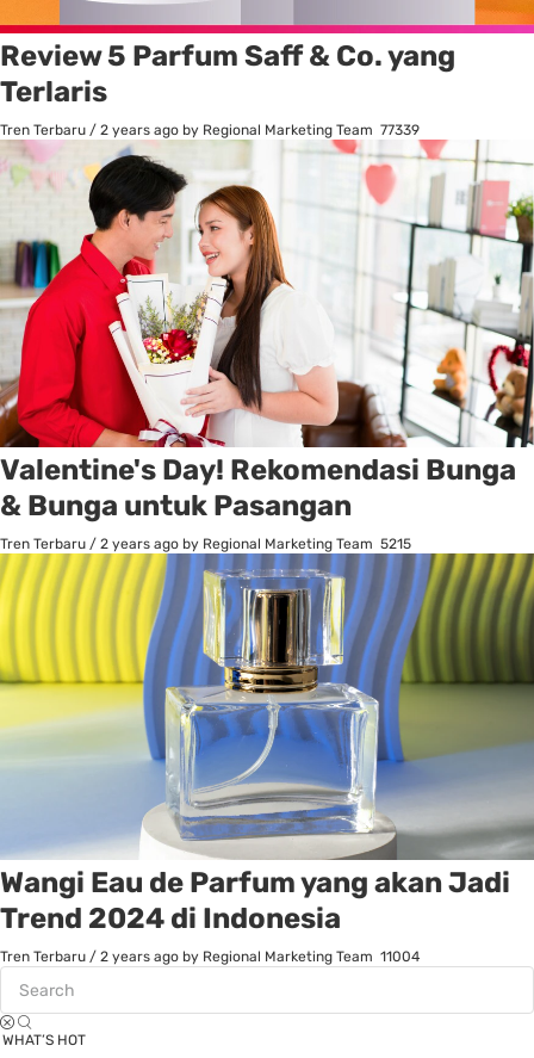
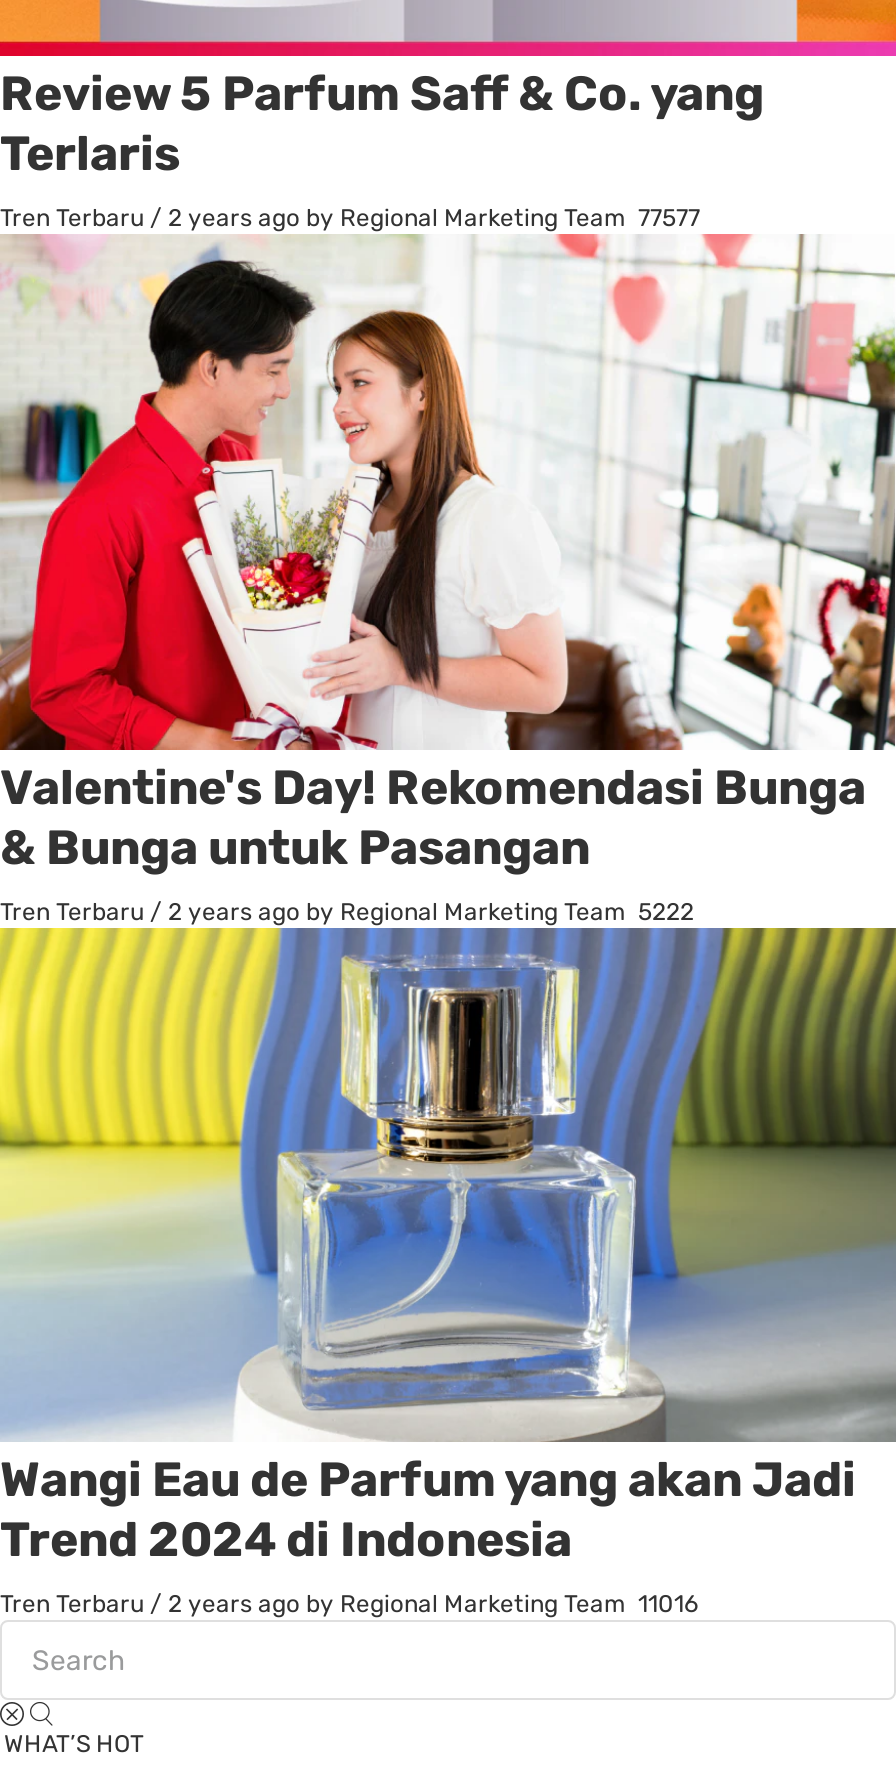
[0,122,420,138] Tren Terbaru / 2 years ago by Regional Marketing Team 77339 -> [0,204,700,232] Tren Terbaru / 2 years ago by Regional Marketing Team 77577
[0,535,411,552] Tren Terbaru / 2 years ago by Regional Marketing Team 5215 -> [0,897,694,925] Tren Terbaru / 2 years ago by Regional Marketing Team 5222
[0,948,420,965] Tren Terbaru / 2 years ago by Regional Marketing Team 11004 -> [0,1590,698,1618] Tren Terbaru / 2 years ago by Regional Marketing Team 11016

